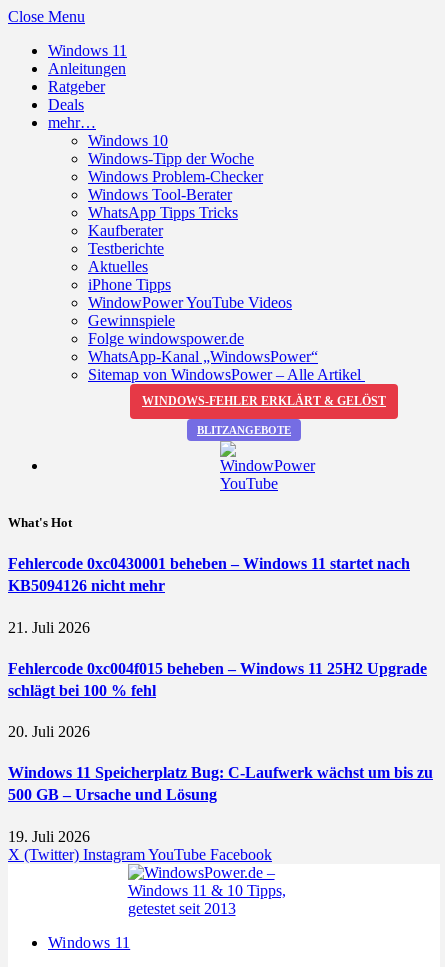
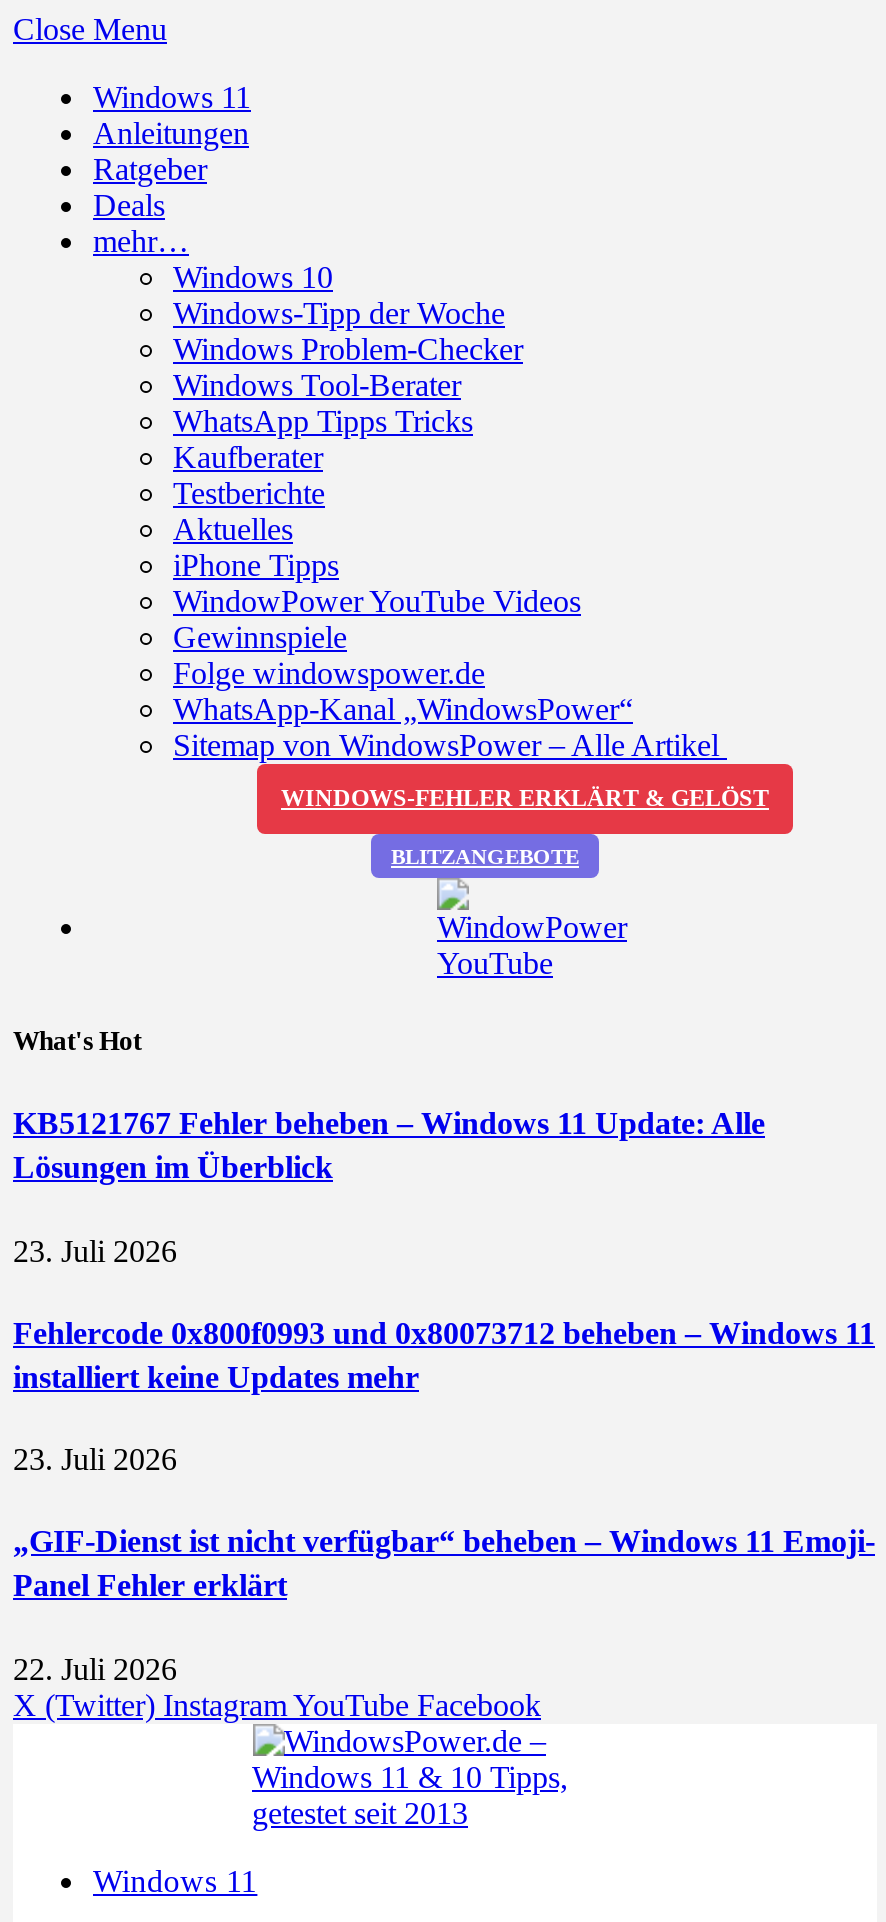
[8,555,410,594] Fehlercode 0xc0430001 beheben – Windows 11 startet nach | KB5094126 nicht mehr -> [13,1107,765,1185] KB5121767 Fehler beheben – Windows 11 Update: Alle | Lösungen im Überblick
[8,619,90,636] 21. Juli 2026 -> [13,1233,177,1267] 23. Juli 2026
[8,660,427,699] Fehlercode 0xc004f015 beheben – Windows 11 25H2 Upgrade | schlägt bei 100 % fehl -> [13,1316,875,1394] Fehlercode 0x800f0993 und 0x80073712 beheben – Windows 11 | installiert keine Updates mehr
[8,723,90,740] 20. Juli 2026 -> [13,1442,177,1476] 23. Juli 2026
[8,764,433,803] Windows 11 Speicherplatz Bug: C-Laufwerk wächst um bis zu | 500 GB – Ursache und Lösung -> [13,1525,875,1603] „GIF-Dienst ist nicht verfügbar“ beheben – Windows 11 Emoji- | Panel Fehler erklärt
[8,828,90,845] 19. Juli 2026 -> [13,1651,177,1685] 22. Juli 2026

